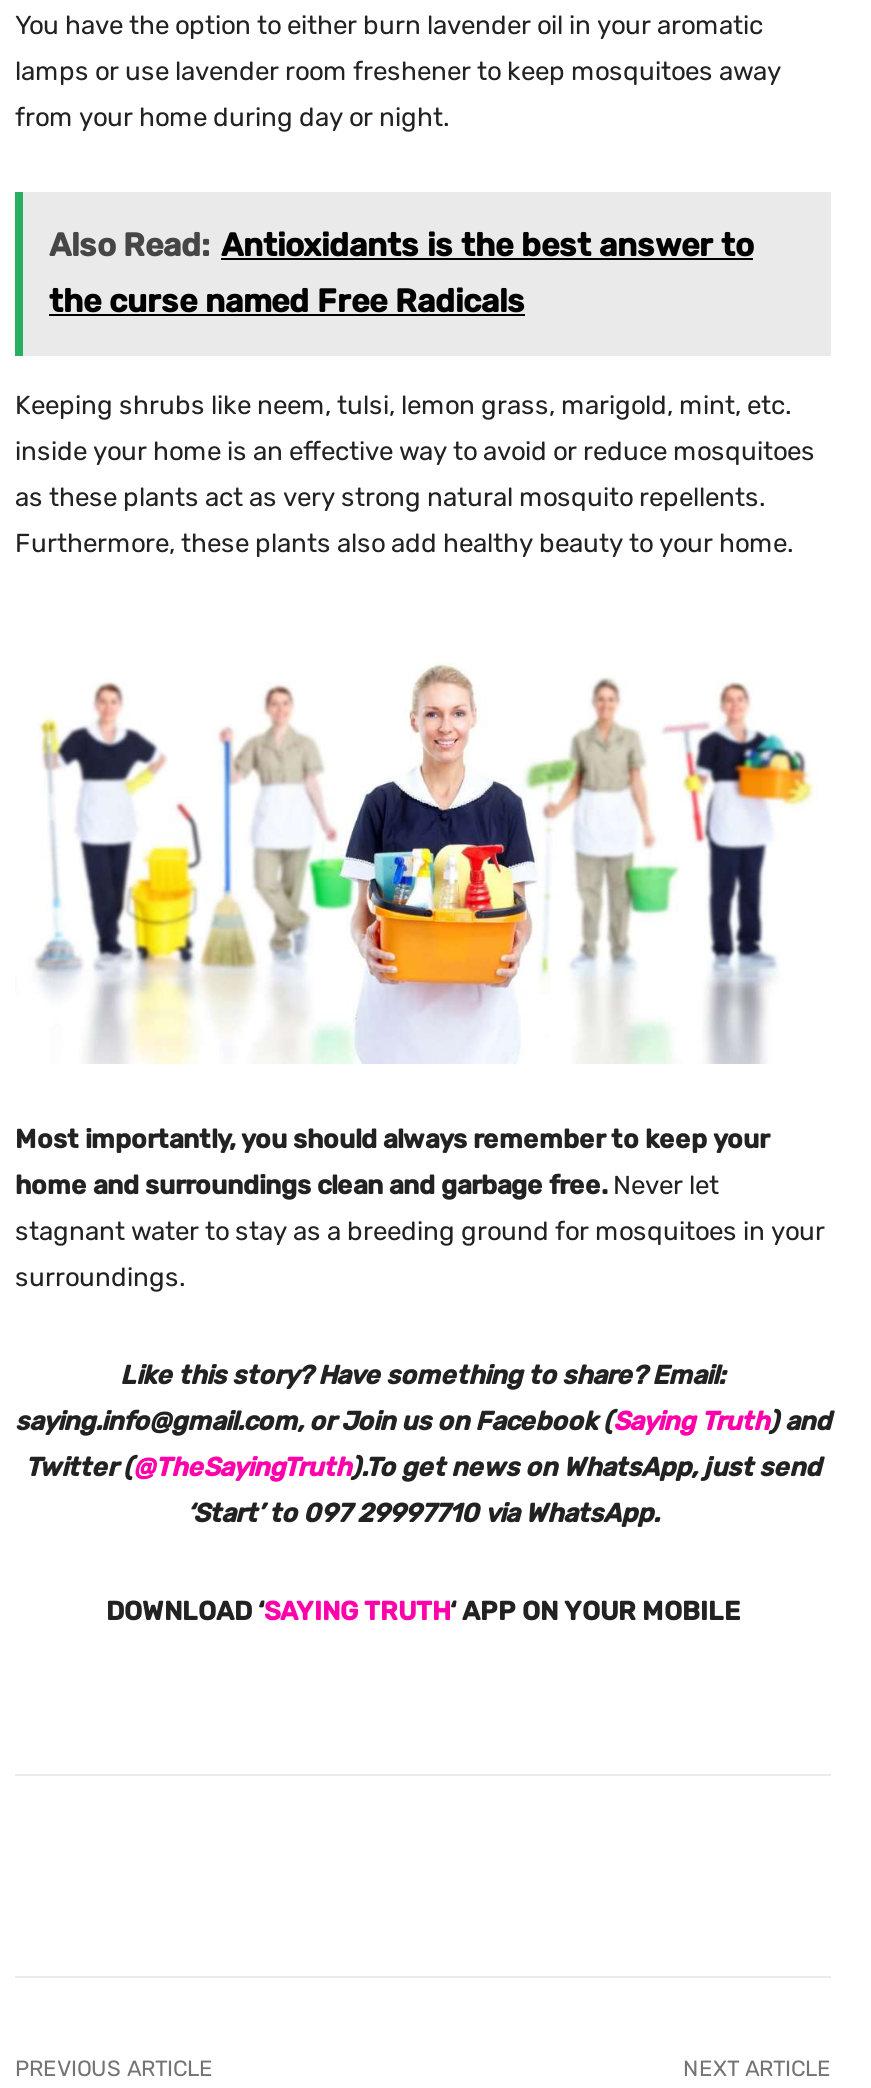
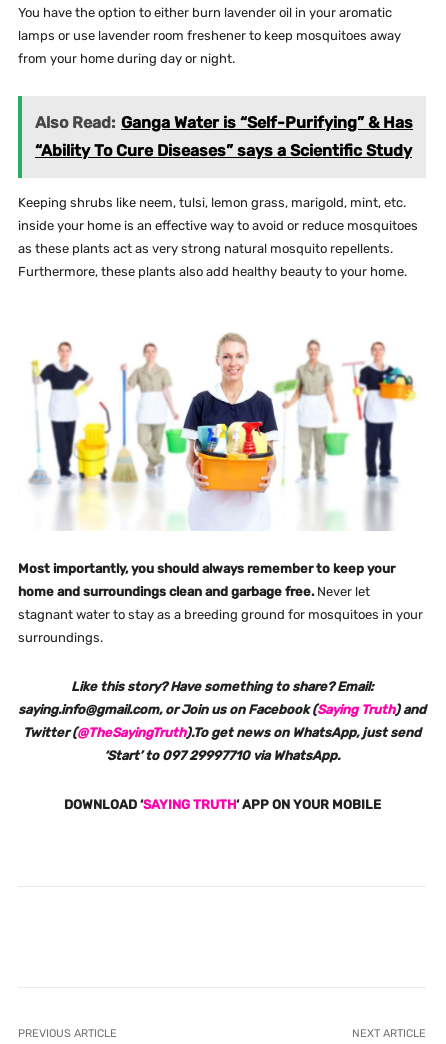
[49,225,753,263] Also Read: Antioxidants is the best answer to -> [35,113,413,132] Also Read: Ganga Water is “Self-Purifying” & Has
[49,281,525,319] the curse named Free Radicals -> [35,141,412,160] “Ability To Cure Diseases” says a Scientific Study

